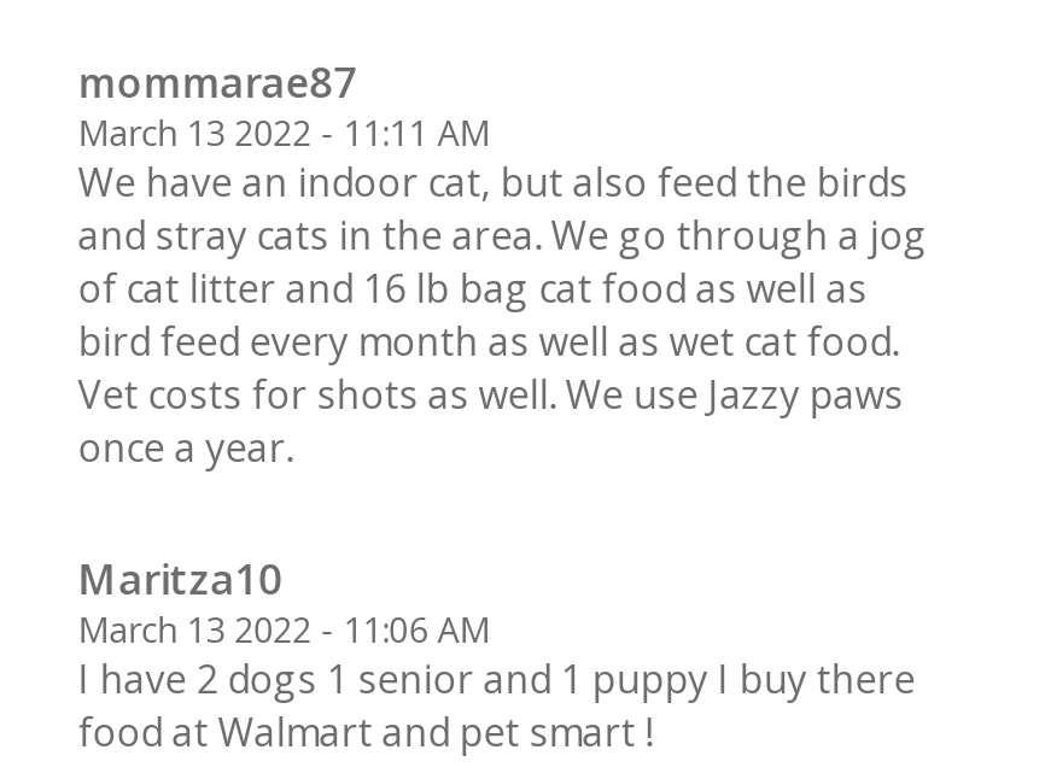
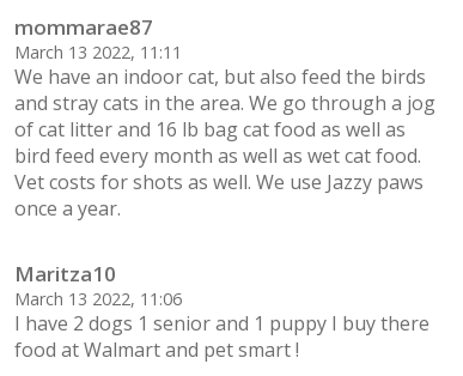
[78,110,491,156] March 13 2022 - 11:11 AM -> [14,41,182,63] March 13 2022, 11:11
[78,607,491,652] March 13 2022 - 11:06 AM -> [14,287,182,310] March 13 2022, 11:06

